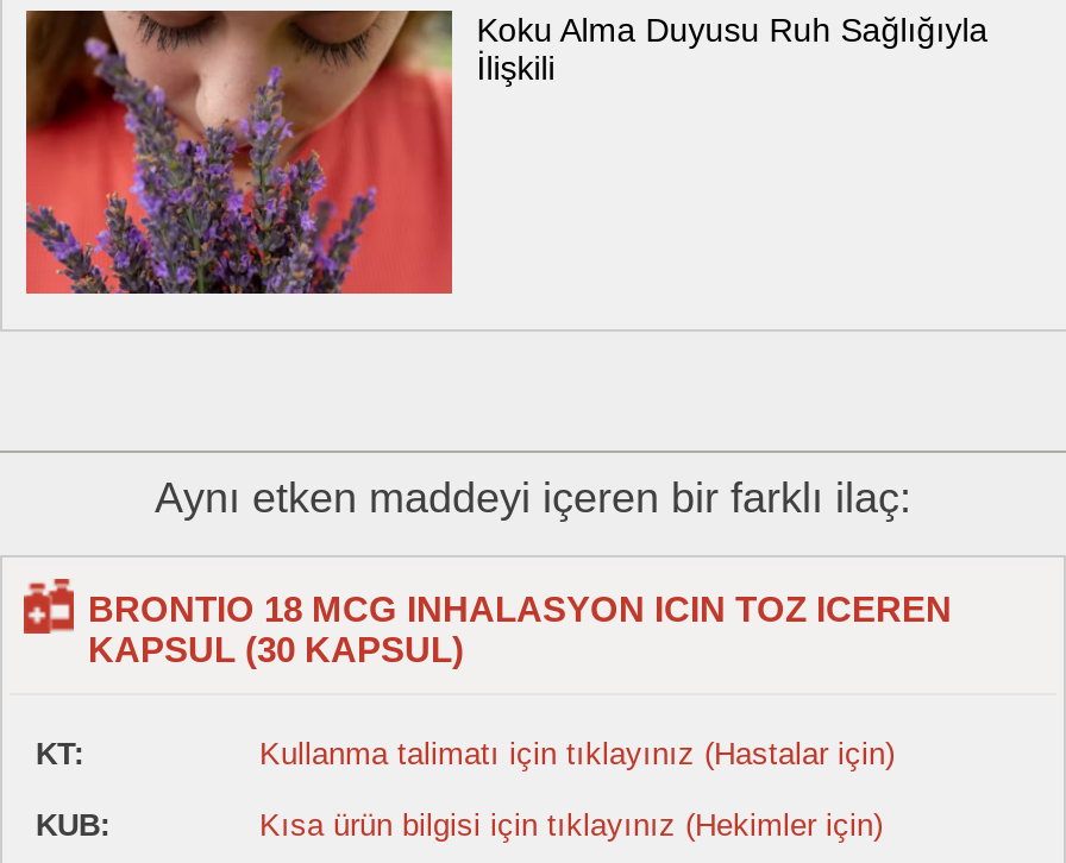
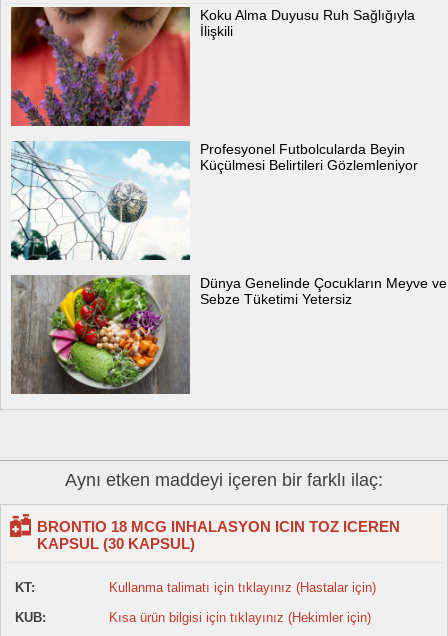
none -> [10,140,418,261] [image] | Profesyonel Futbolcularda Beyin | Küçülmesi Belirtileri Gözlemleniyor
none -> [10,275,447,395] [image] | Dünya Genelinde Çocukların Meyve ve | Sebze Tüketimi Yetersiz

